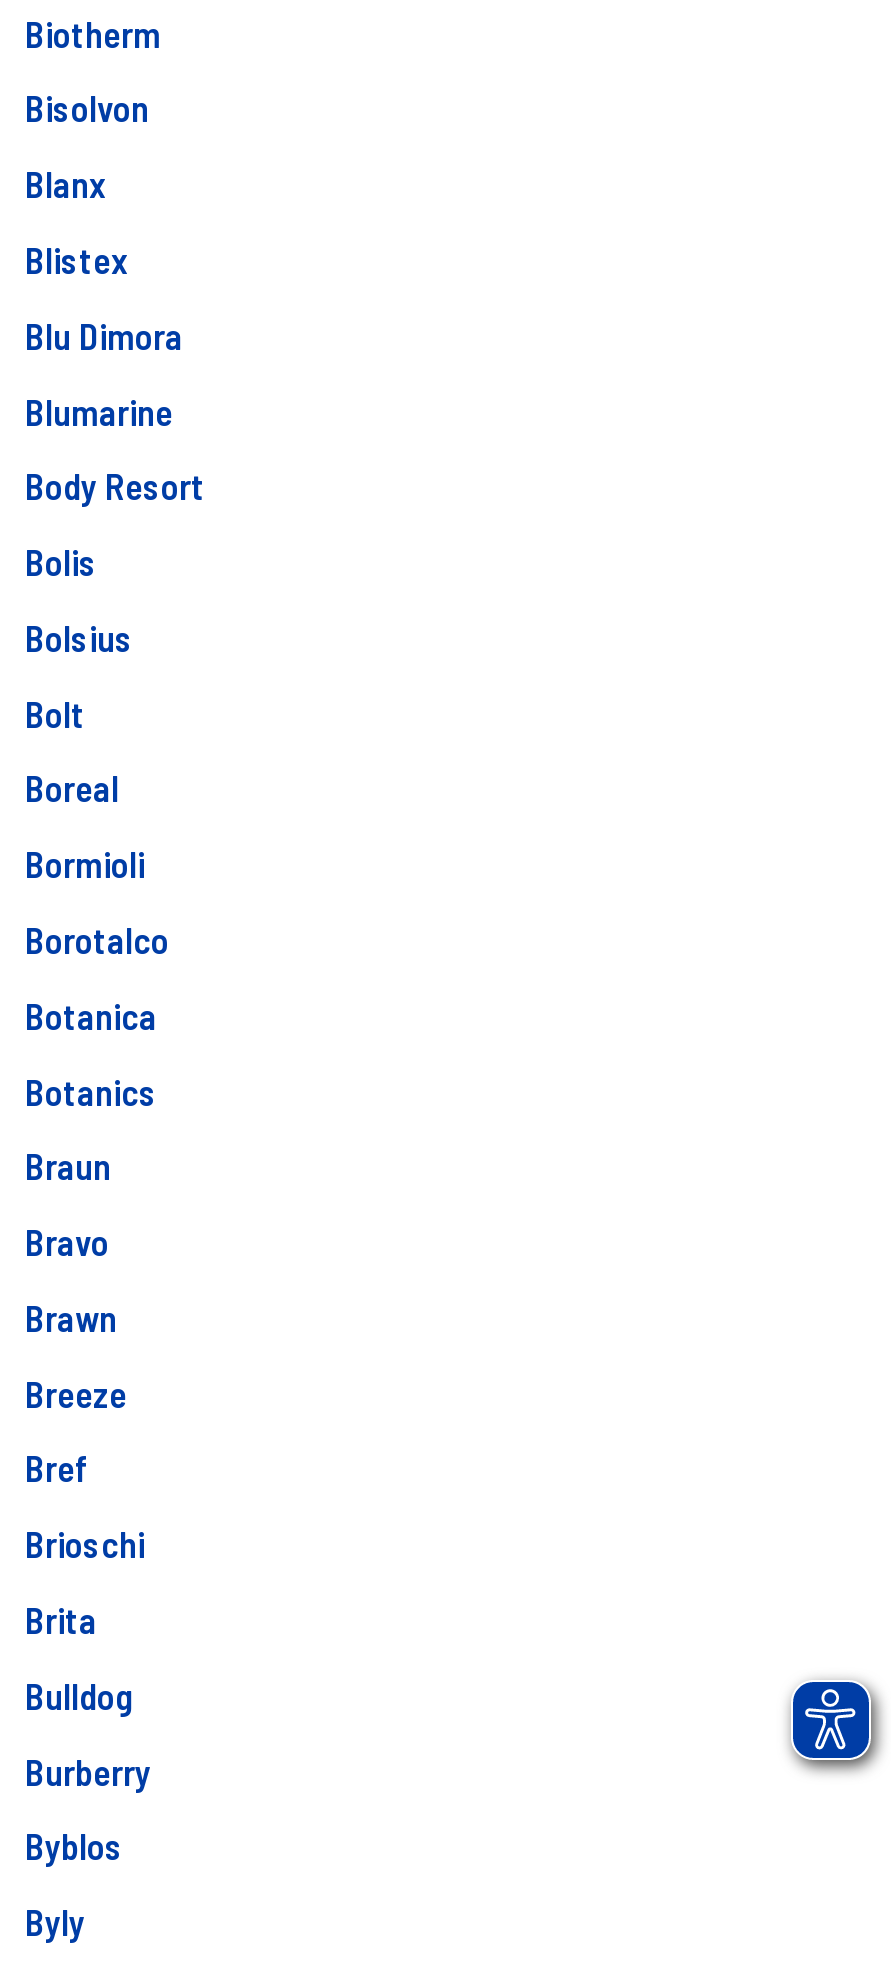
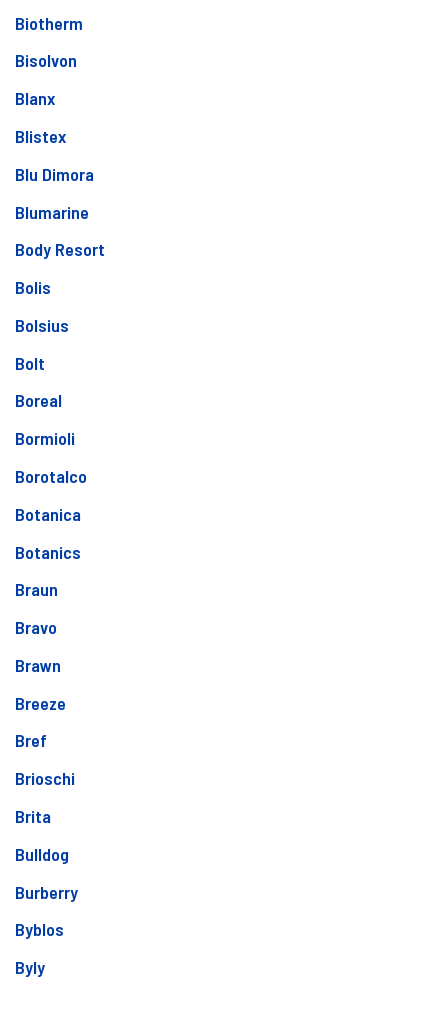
[785,1676,885,1776] [image] -> none

